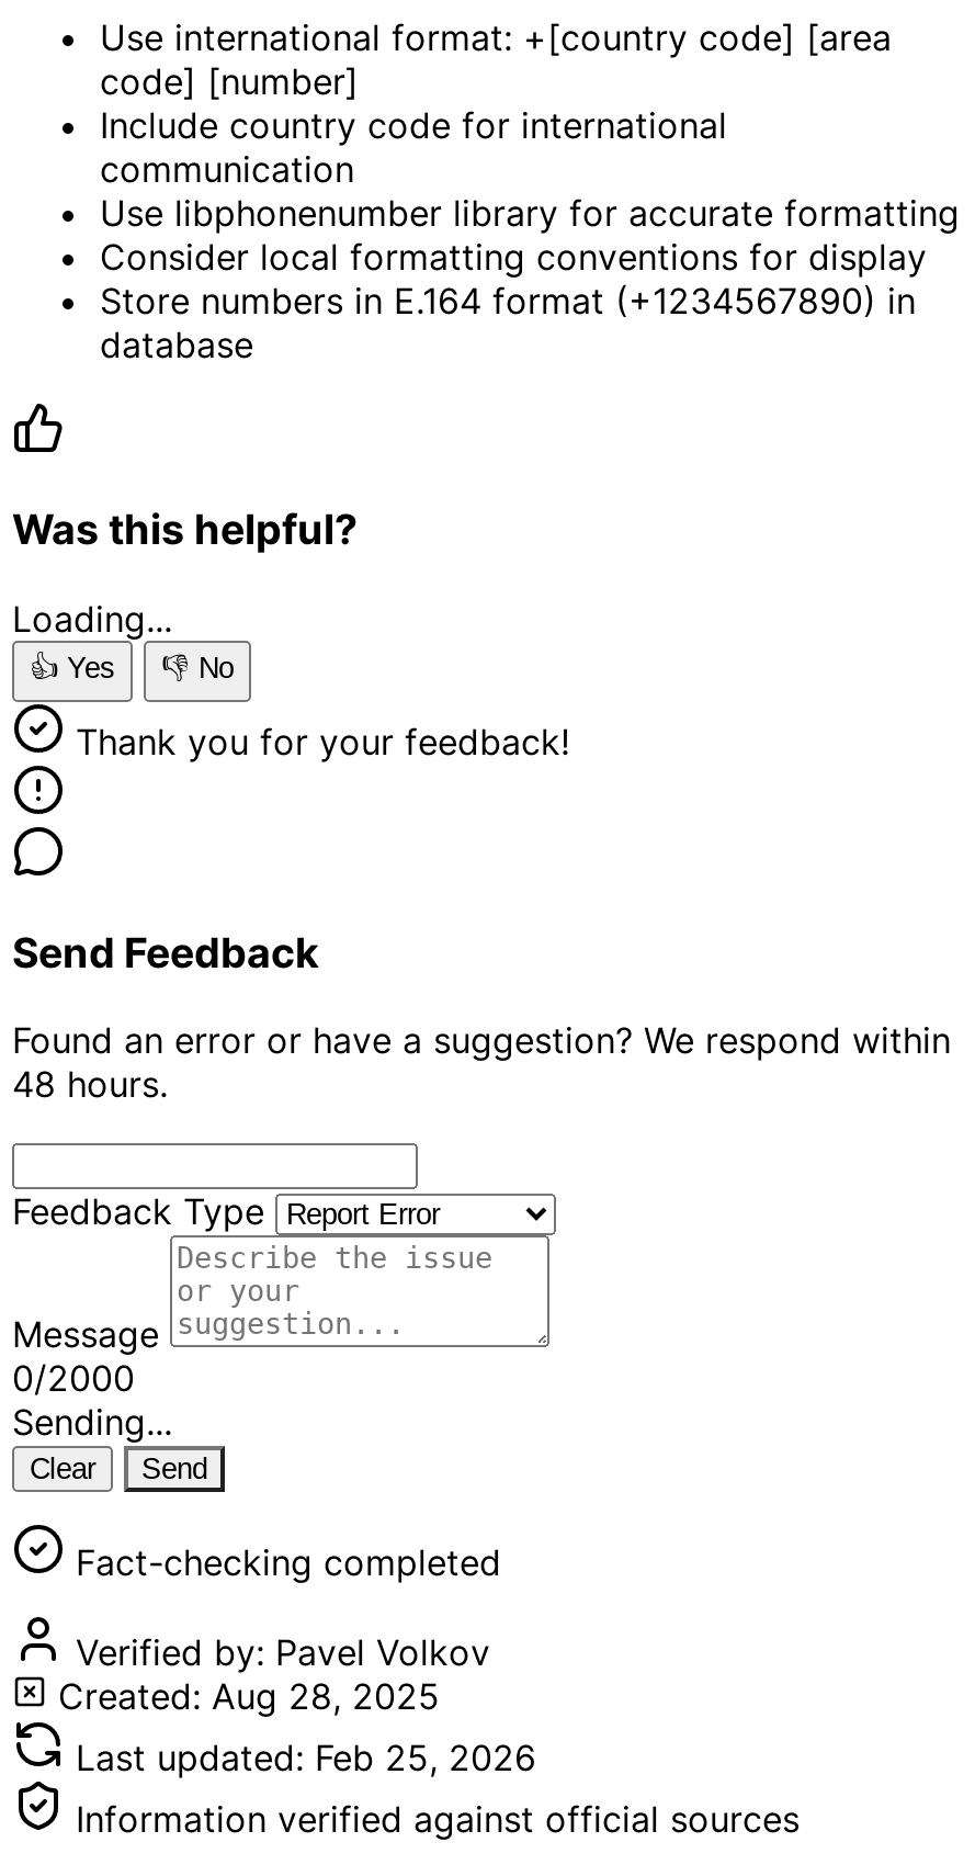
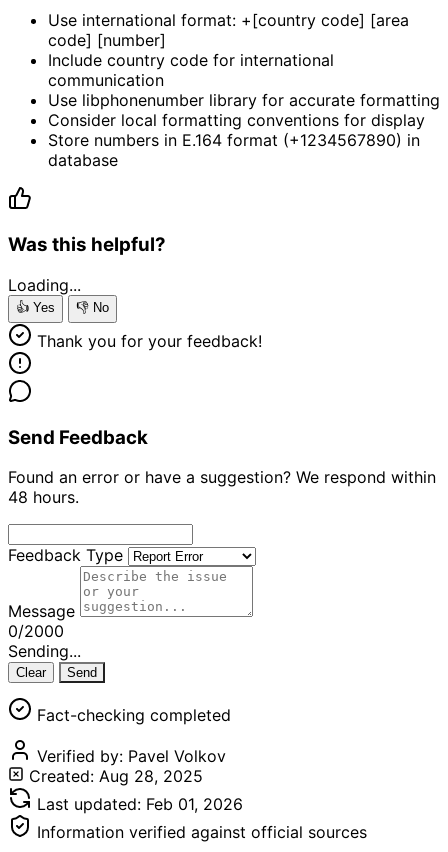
[76,1735,536,1779] Last updated: Feb 25, 2026 -> [37,794,243,814] Last updated: Feb 01, 2026

